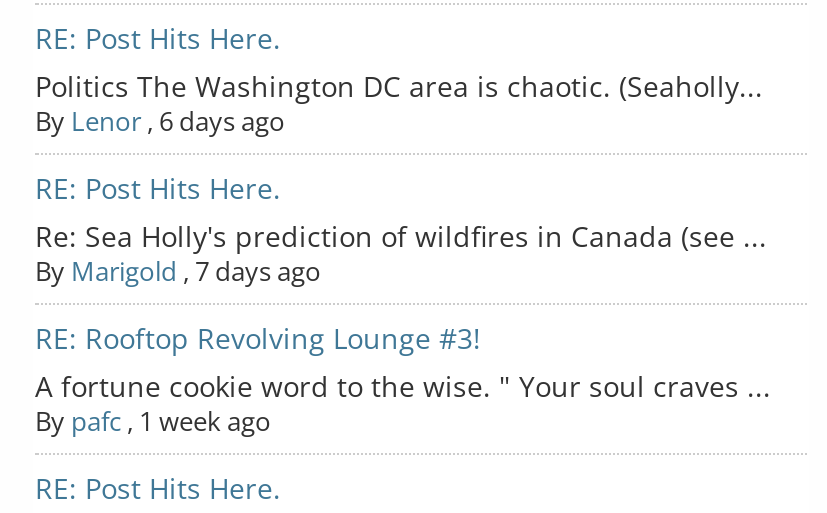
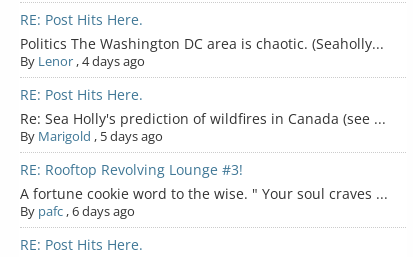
[35,103,285,139] By Lenor, 6 days ago -> [20,52,145,70] By Lenor, 4 days ago
[35,253,321,289] By Marigold,7 days ago -> [20,127,163,145] By Marigold,5 days ago
[35,403,271,439] By pafc, 1 week ago -> [20,202,135,220] By pafc, 6 days ago

